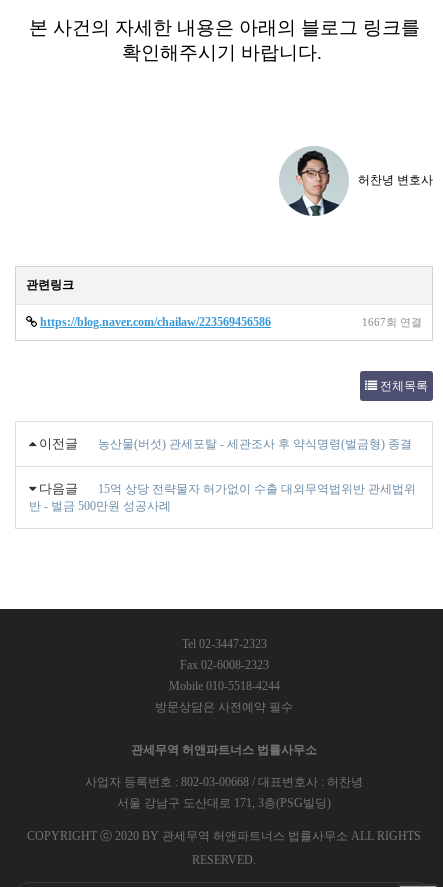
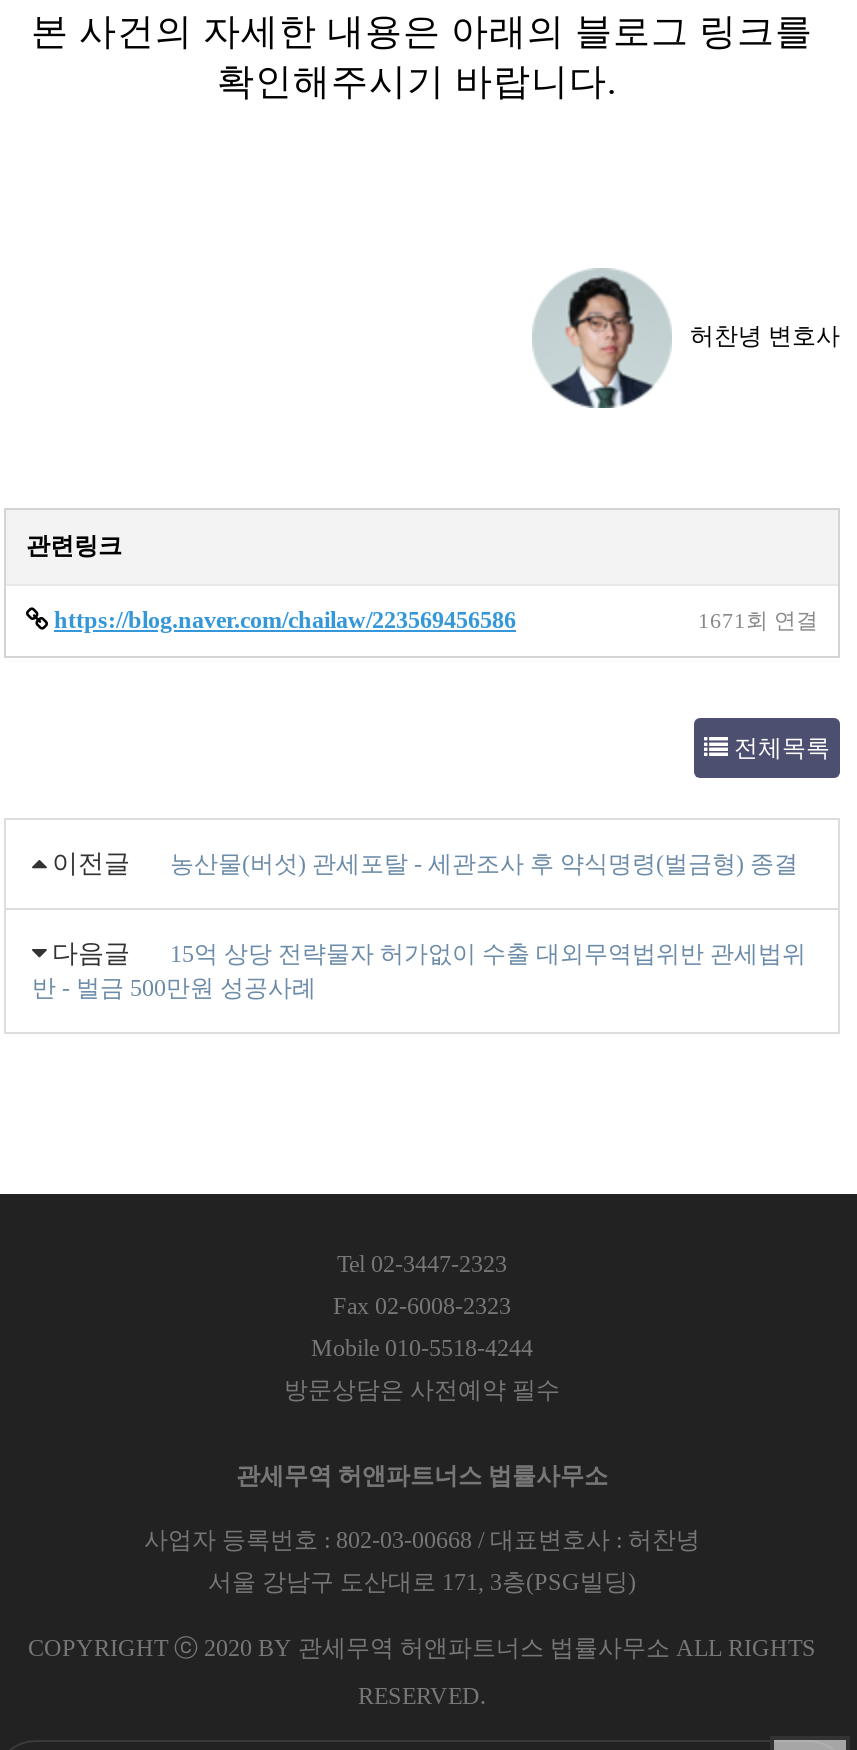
[362,316,422,328] 1667회 연결 -> [698,607,818,631] 1671회 연결

